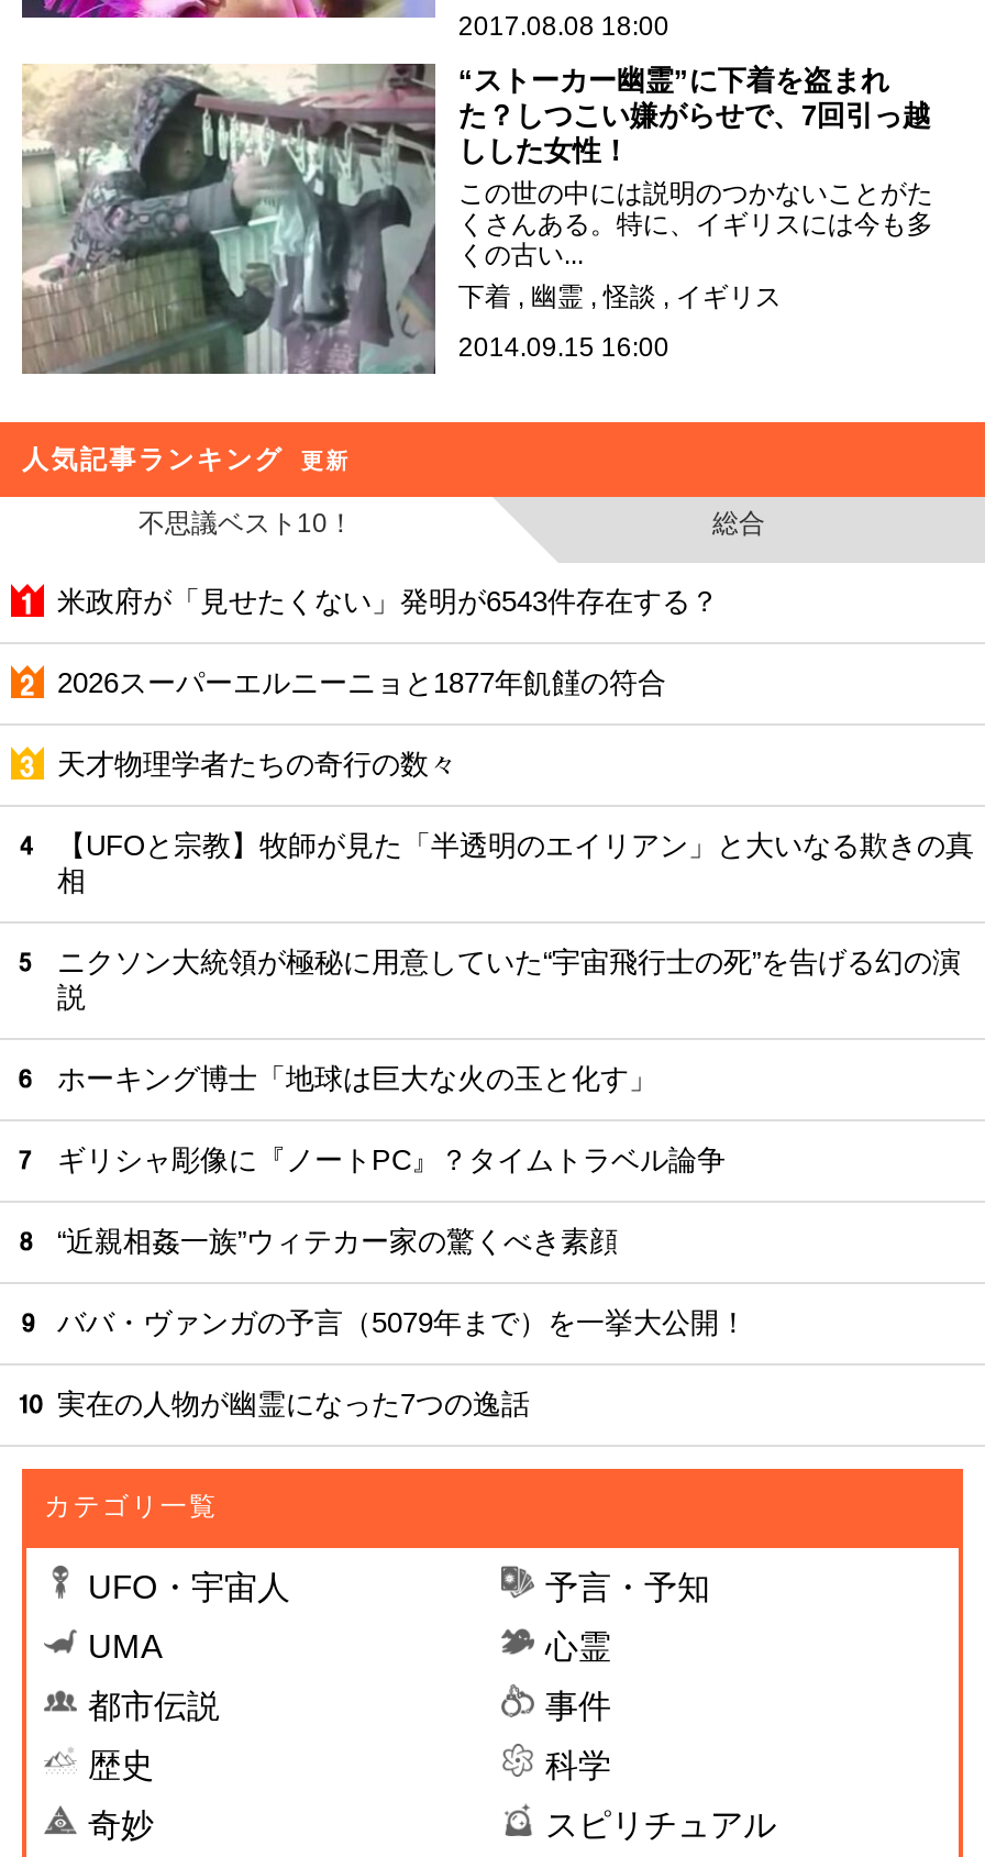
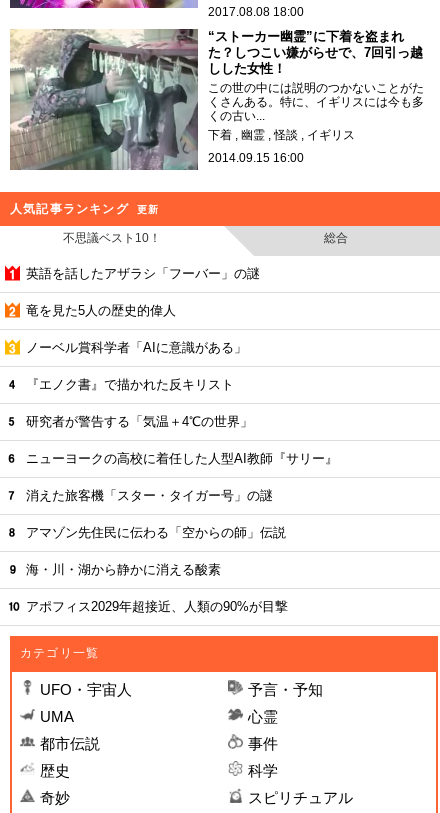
[57,586,719,619] 米政府が「見せたくない」発明が6543件存在する？ -> [26,266,260,281] 英語を話したアザラシ「フーバー」の謎
[57,667,666,700] 2026スーパーエルニーニョと1877年飢饉の符合 -> [26,303,176,318] 竜を見た5人の歴史的偉人
[57,748,457,781] 天才物理学者たちの奇行の数々 -> [26,340,247,355] ノーベル賞科学者「AIに意識がある」
[57,830,974,898] 【UFOと宗教】牧師が見た「半透明のエイリアン」と大いなる欺きの真 | 相 -> [26,377,234,392] 『エノク書』で描かれた反キリスト
[57,946,961,1014] ニクソン大統領が極秘に用意していた“宇宙飛行士の死”を告げる幻の演 | 説 -> [26,414,253,429] 研究者が警告する「気温＋4℃の世界」
[57,1063,657,1096] ホーキング博士「地球は巨大な火の玉と化す」 -> [26,451,338,466] ニューヨークの高校に着任した人型AI教師『サリー』
[57,1144,726,1177] ギリシャ彫像に『ノートPC』？タイムトラベル論争 -> [26,488,273,503] 消えた旅客機「スター・タイガー号」の謎
[57,1225,618,1258] “近親相姦一族”ウィテカー家の驚くべき素顔 -> [26,525,286,540] アマゾン先住民に伝わる「空からの師」伝説
[57,1307,748,1340] ババ・ヴァンガの予言（5079年まで）を一挙大公開！ -> [26,562,221,577] 海・川・湖から静かに消える酸素
[57,1388,530,1421] 実在の人物が幽霊になった7つの逸話 -> [26,599,288,614] アポフィス2029年超接近、人類の90%が目撃

